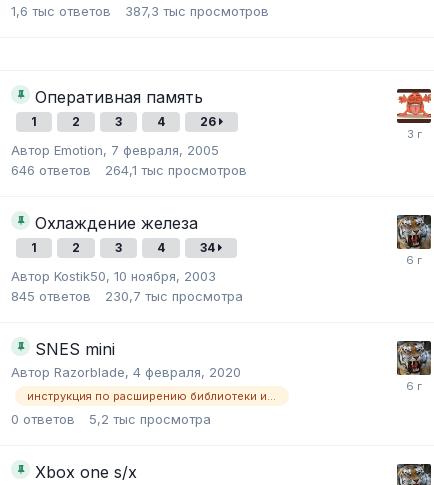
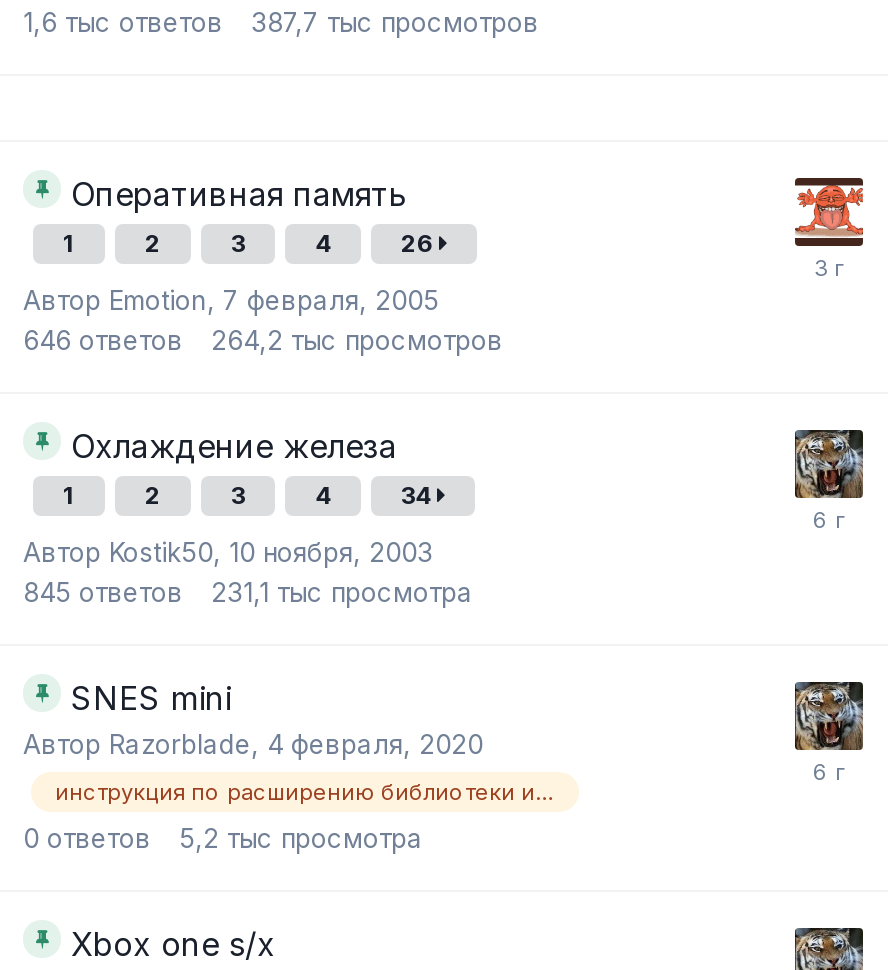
[125,2,269,18] 387,3 тыс просмотров -> [251,5,539,37] 387,7 тыс просмотров
[105,161,247,177] 264,1 тыс просмотров -> [211,323,503,355] 264,2 тыс просмотров
[105,287,243,303] 230,7 тыс просмотра -> [211,575,473,607] 231,1 тыс просмотра

